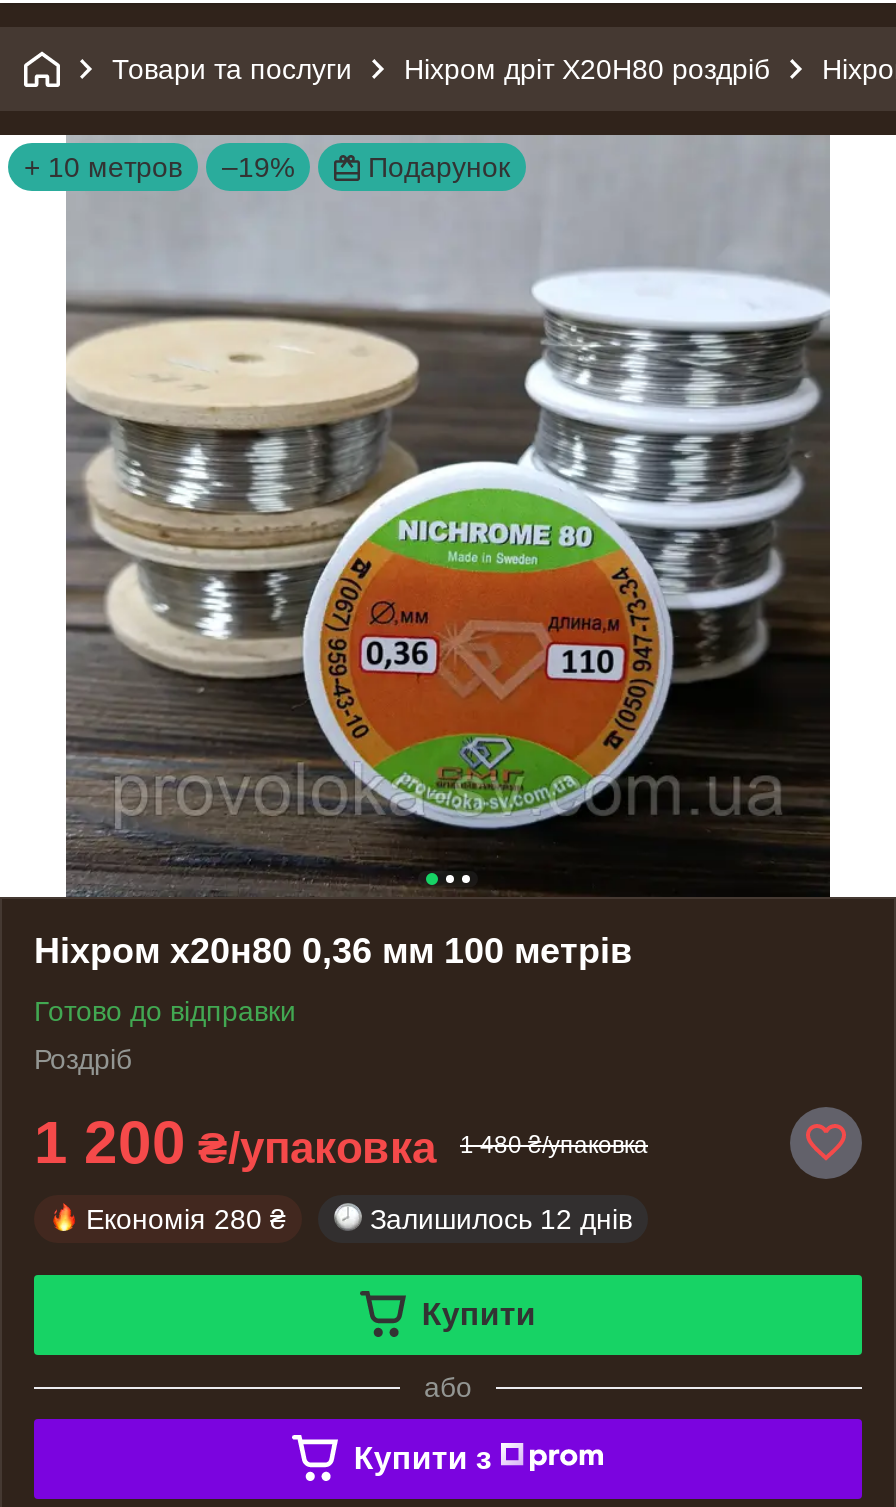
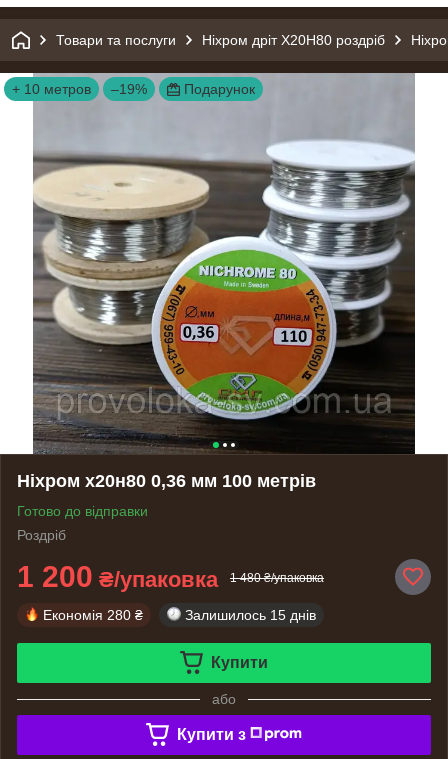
[370,1203,632,1235] Залишилось 12 днів -> [185,607,316,623] Залишилось 15 днів

